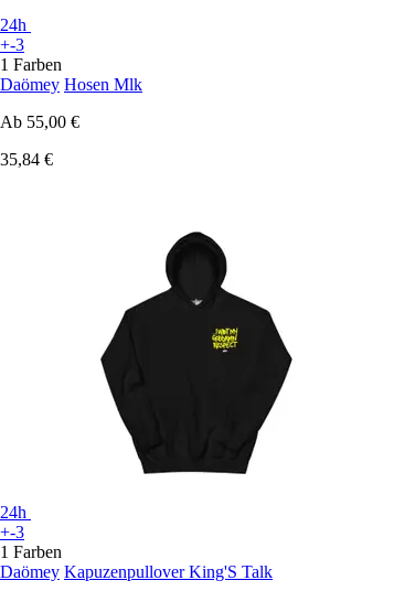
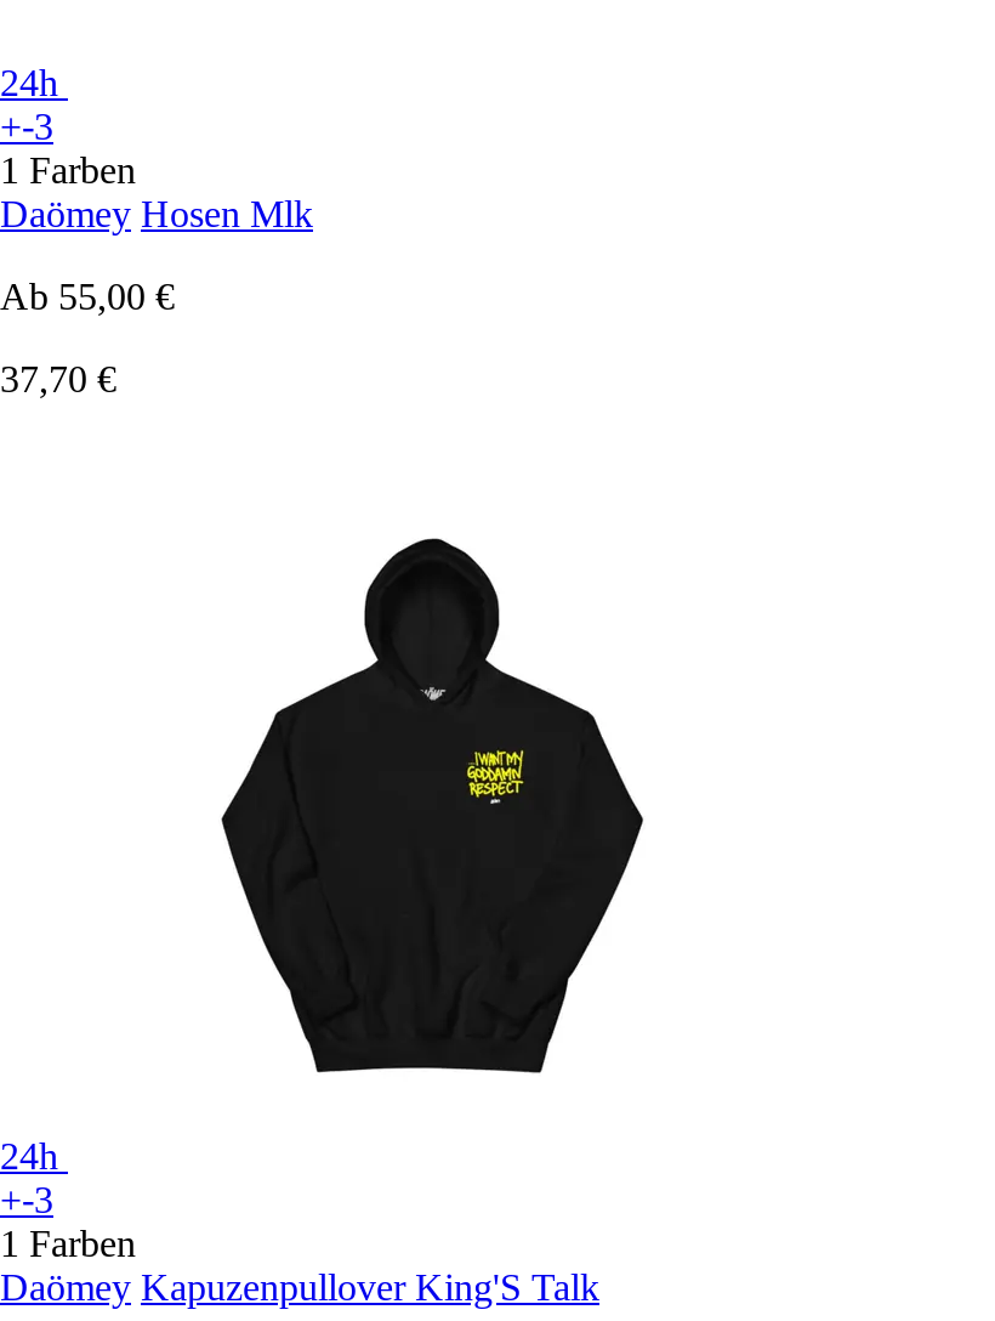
[0,150,53,169] 35,84 € -> [0,359,116,400] 37,70 €

